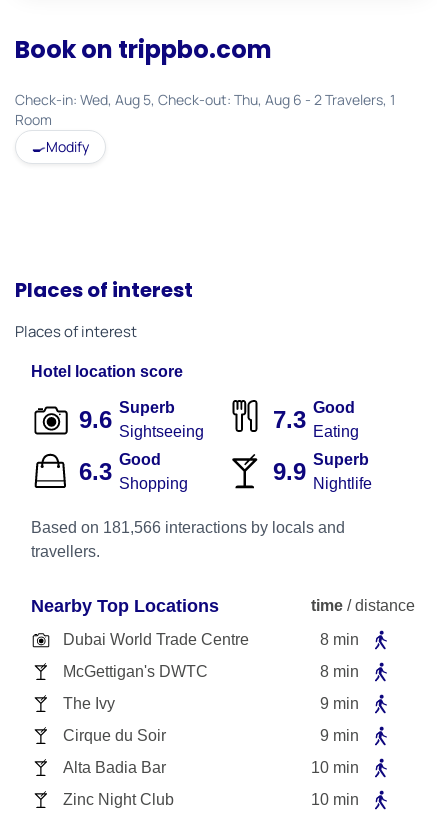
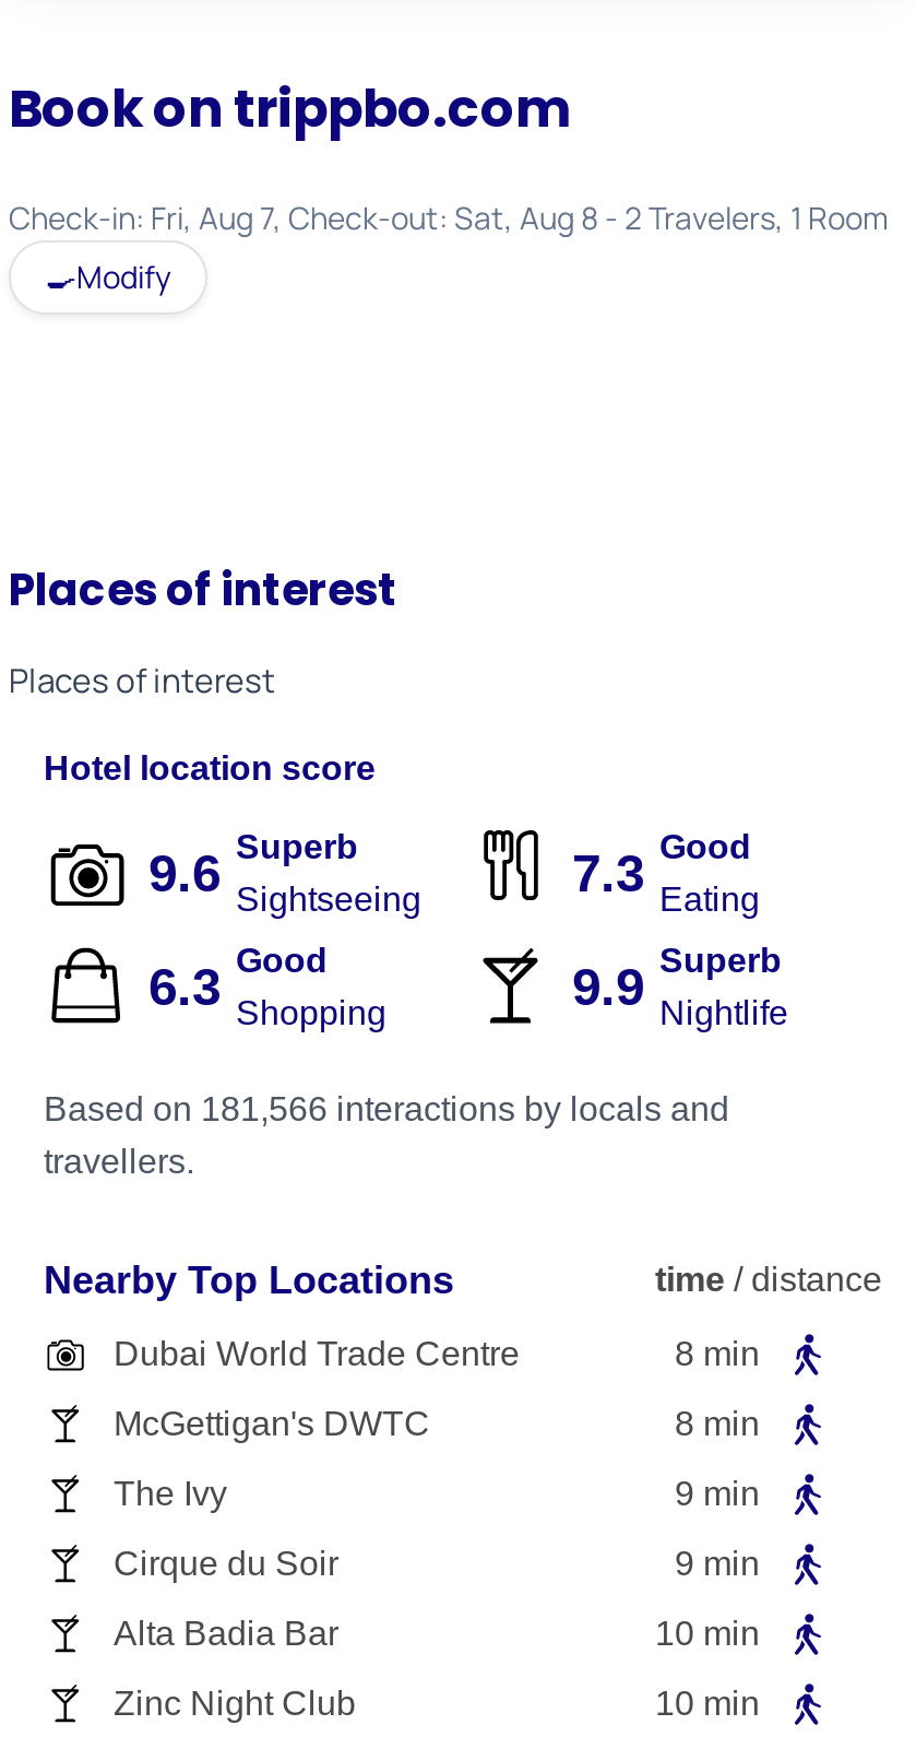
[15,90,395,129] Check-in: Wed, Aug 5, Check-out: Thu, Aug 6 - 2 Travelers, 1 | Room -> [9,198,889,239] Check-in: Fri, Aug 7, Check-out: Sat, Aug 8 - 2 Travelers, 1 Room

